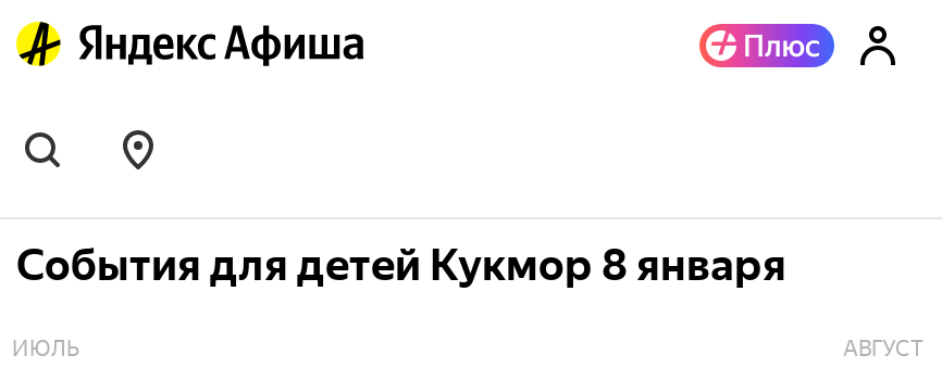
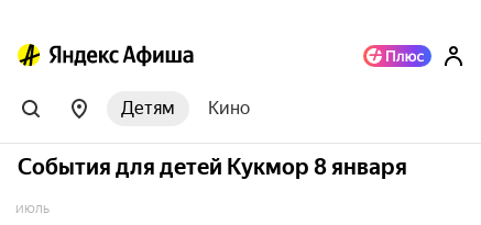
none -> [121,98,250,119] Детям | Кино
[843,337,924,360] АВГУСТ -> none

